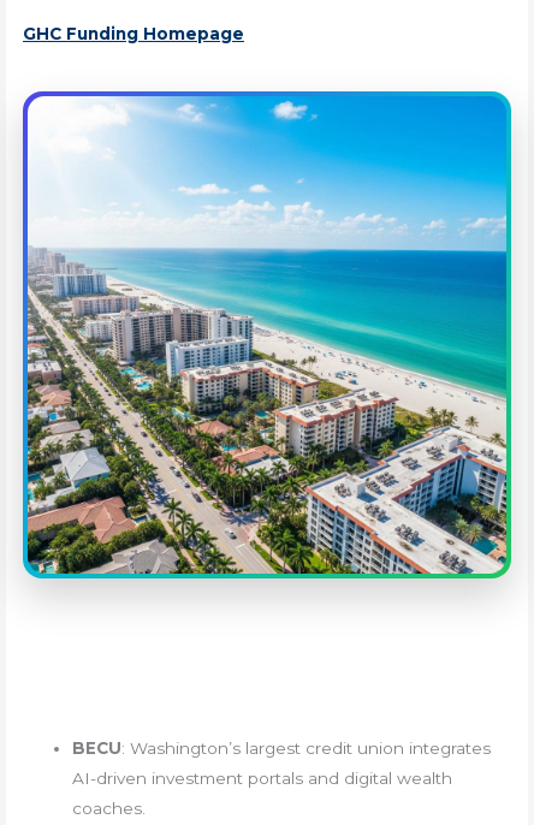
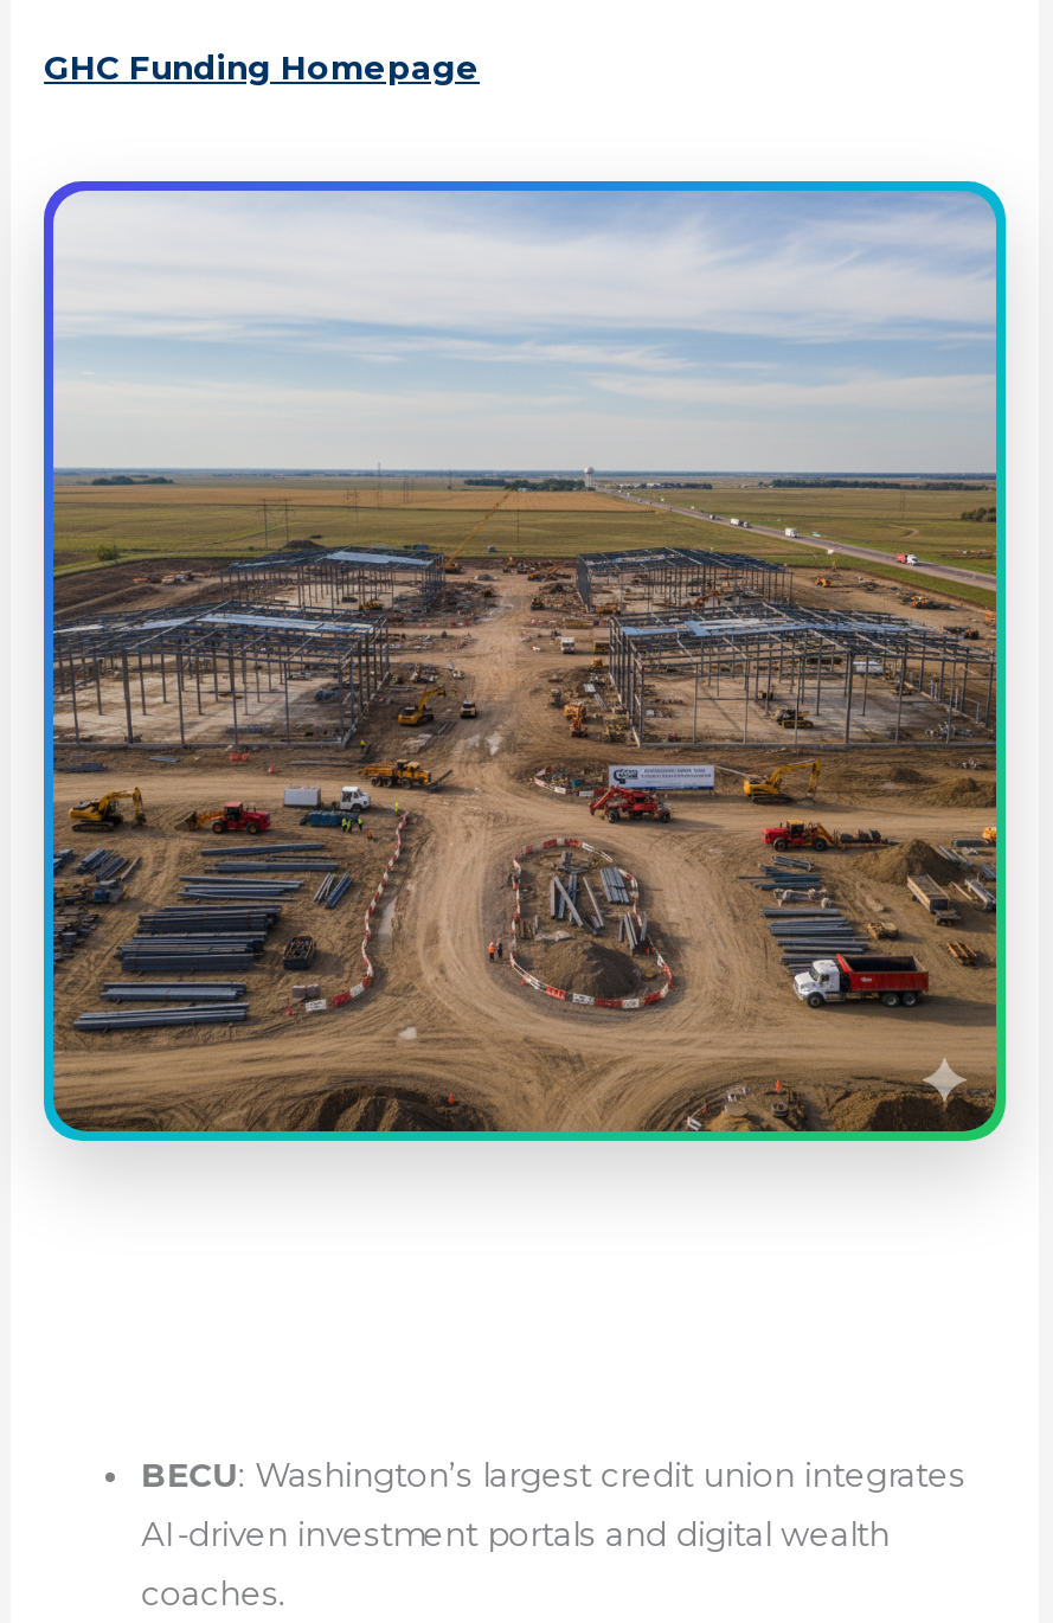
[26,96,508,575] [image] -> [51,188,999,1134] [image]

